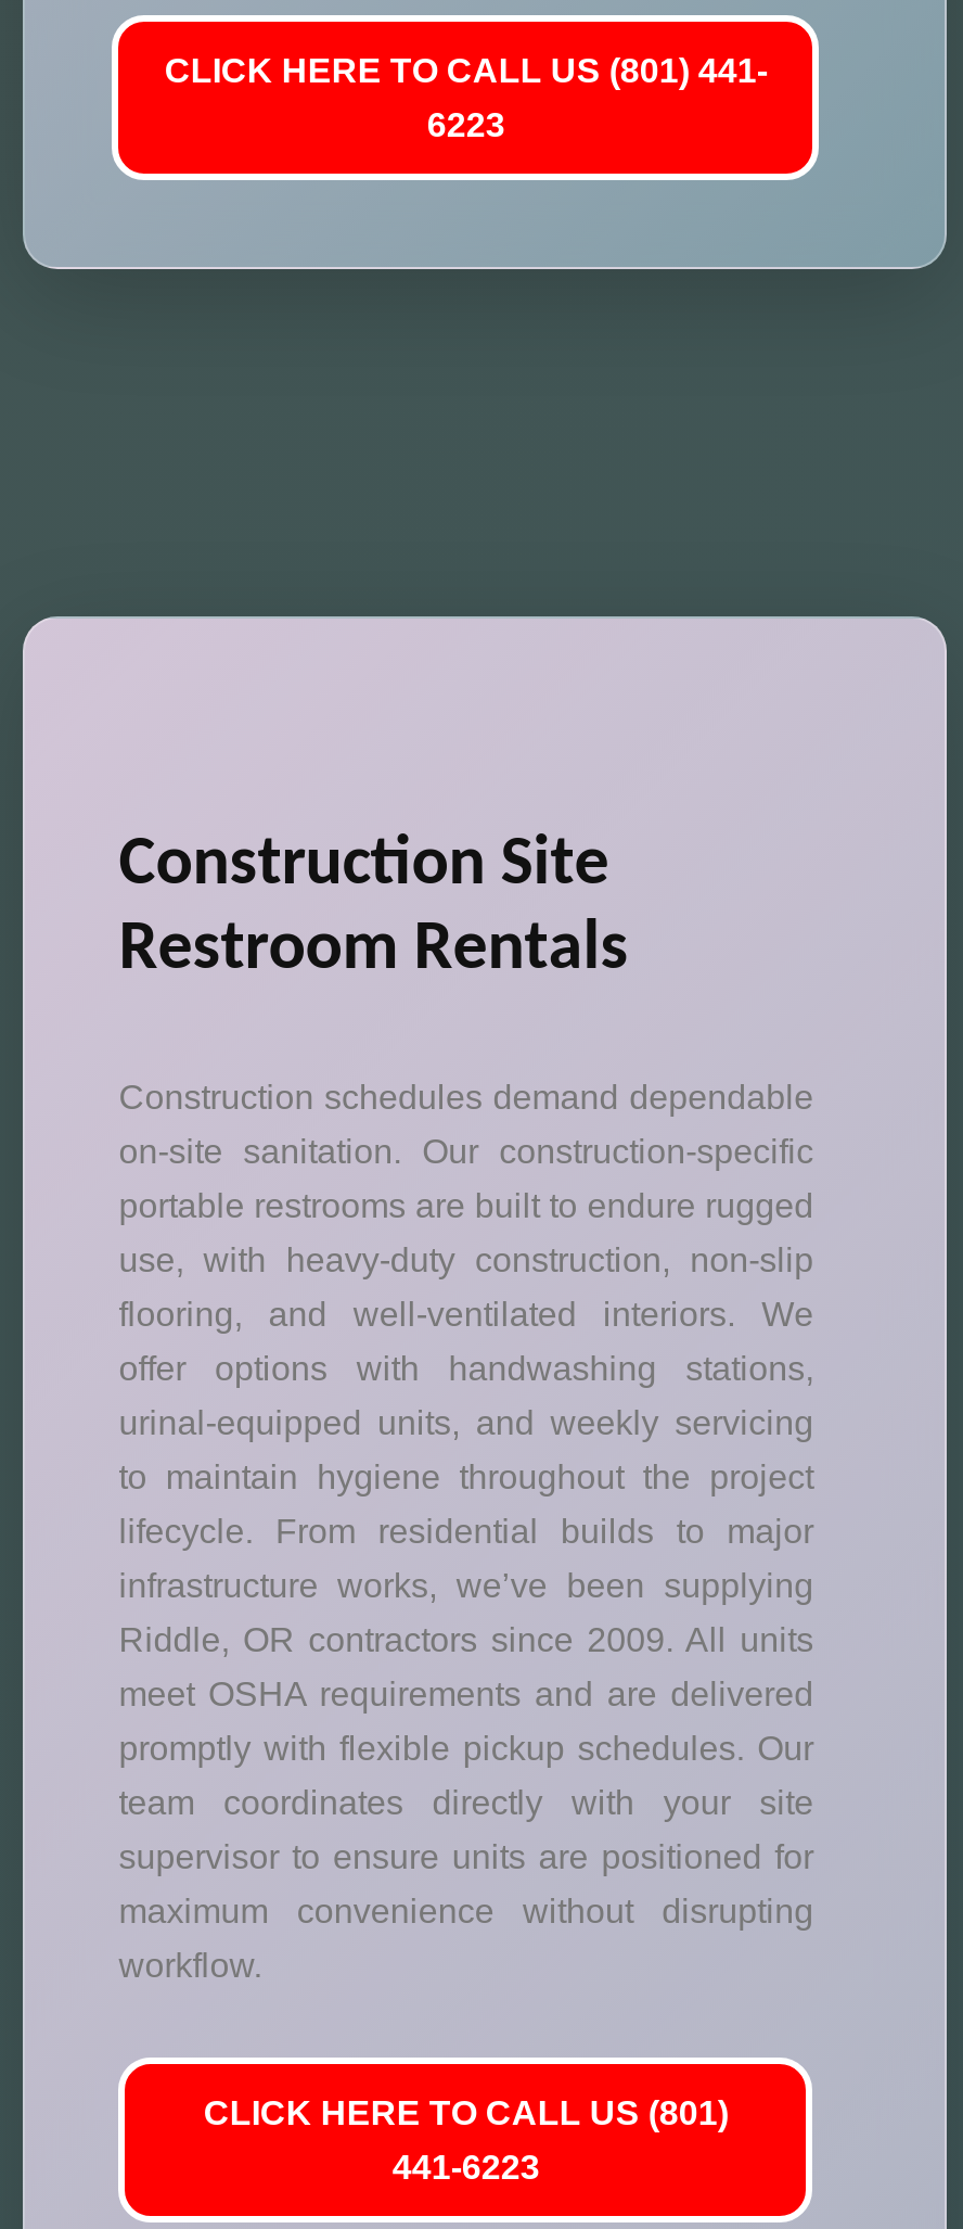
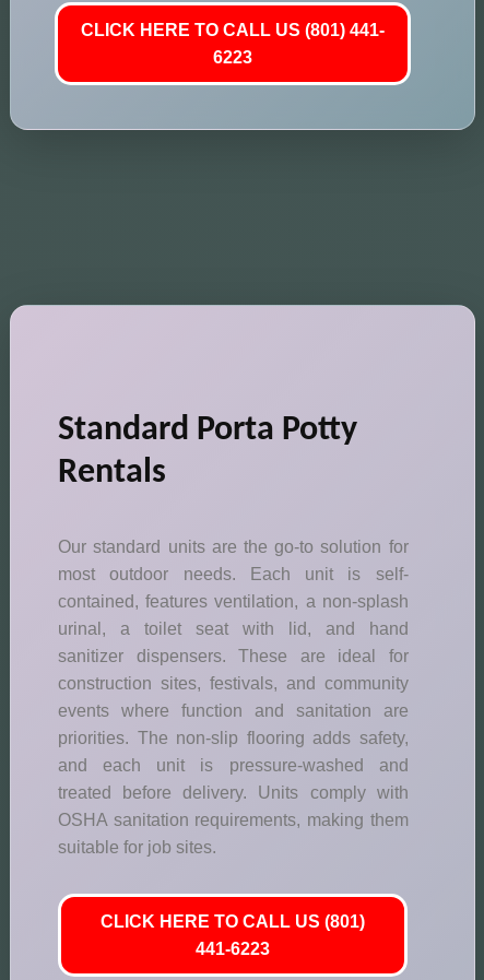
[119,831,814,1984] Construction Site | Restroom Rentals | Construction schedules demand dependable | on-site sanitation. Our construction-specific | portable restrooms are built to endure rugged | use, with heavy-duty construction, non-slip | flooring, and well-ventilated interiors. We | offer options with handwashing stations, | urinal-equipped units, and weekly servicing | to maintain hygiene throughout the project | lifecycle. From residential builds to major | infrastructure works, we’ve been supplying | Riddle, OR contractors since 2009. All units | meet OSHA requirements and are delivered | promptly with flexible pickup schedules. Our | team coordinates directly with your site | supervisor to ensure units are positioned for | maximum convenience without disrupting | workflow. -> [58,413,408,857] Standard Porta Potty | Rentals | Our standard units are the go-to solution for | most outdoor needs. Each unit is self- | contained, features ventilation, a non-splash | urinal, a toilet seat with lid, and hand | sanitizer dispensers. These are ideal for | construction sites, festivals, and community | events where function and sanitation are | priorities. The non-slip flooring adds safety, | and each unit is pressure-washed and | treated before delivery. Units comply with | OSHA sanitation requirements, making them | suitable for job sites.

